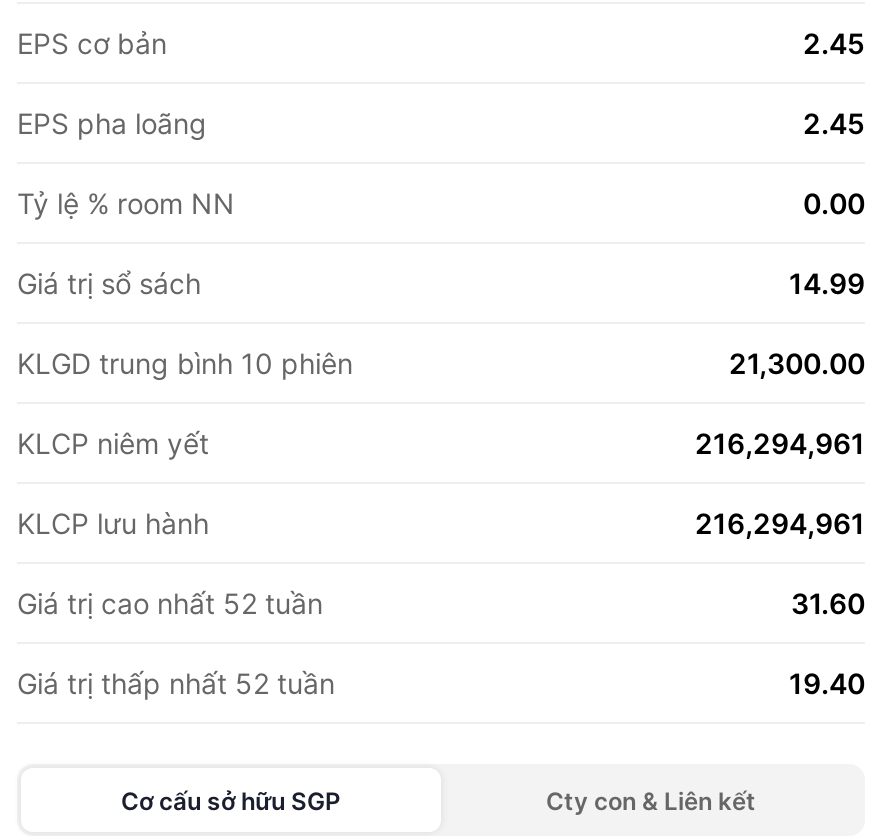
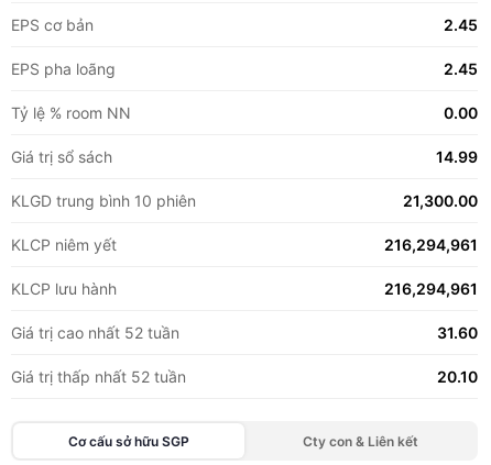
[789,666,865,700] 19.40 -> [437,367,478,386] 20.10

